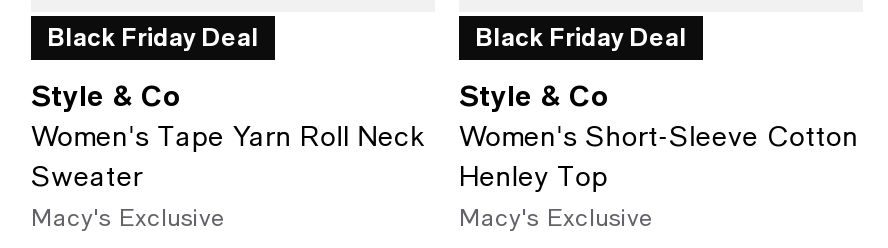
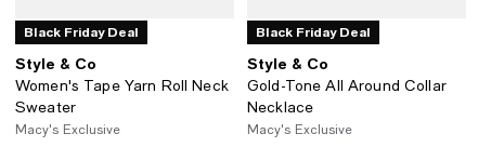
[459,121,859,193] Women's Short-Sleeve Cotton | Henley Top -> [247,76,447,115] Gold-Tone All Around Collar | Necklace

